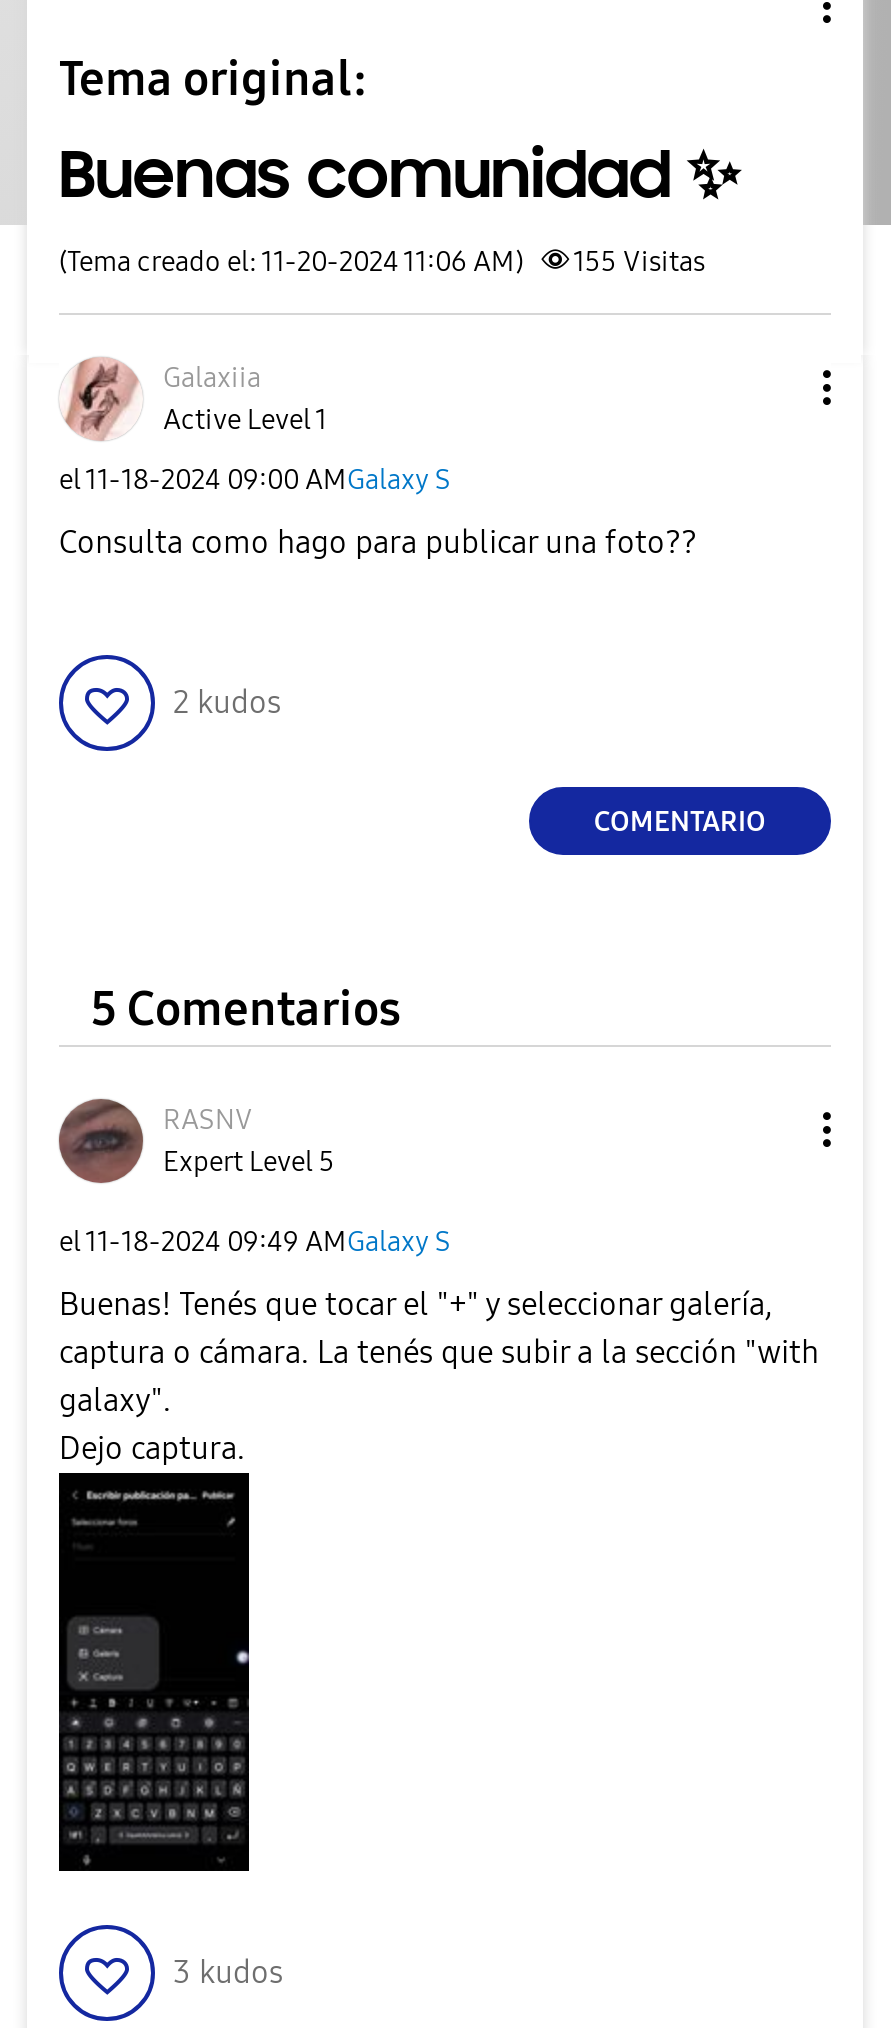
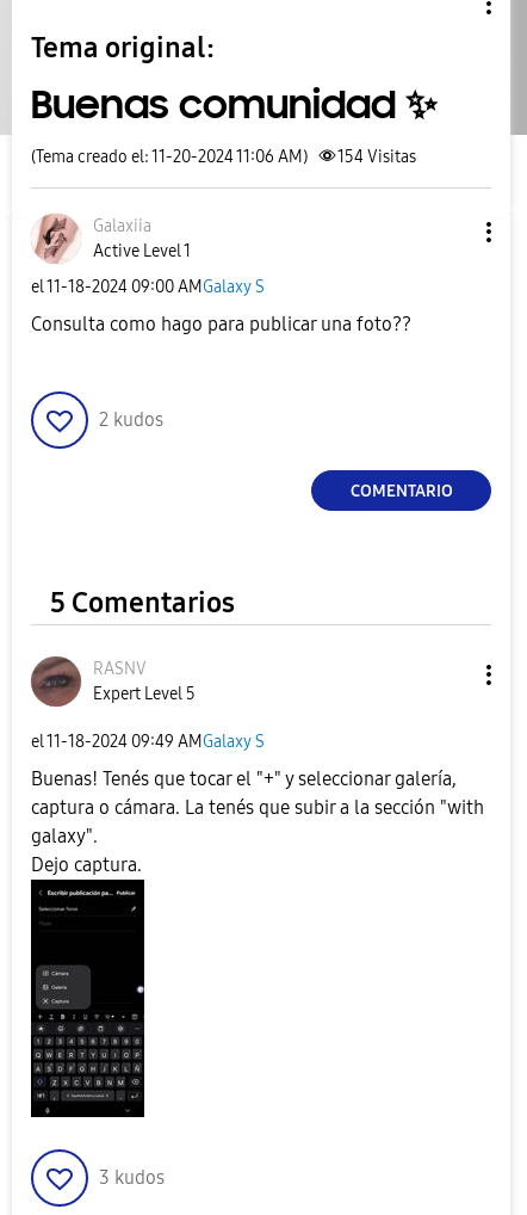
[59,245,705,279] (Tema creado el: 11-20-2024 11:06 AM) 155 Visitas -> [31,147,416,167] (Tema creado el: 11-20-2024 11:06 AM) 154 Visitas

